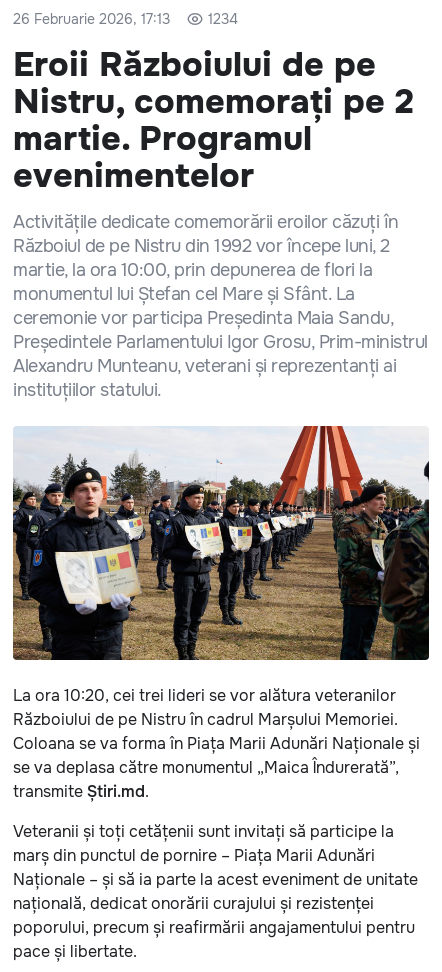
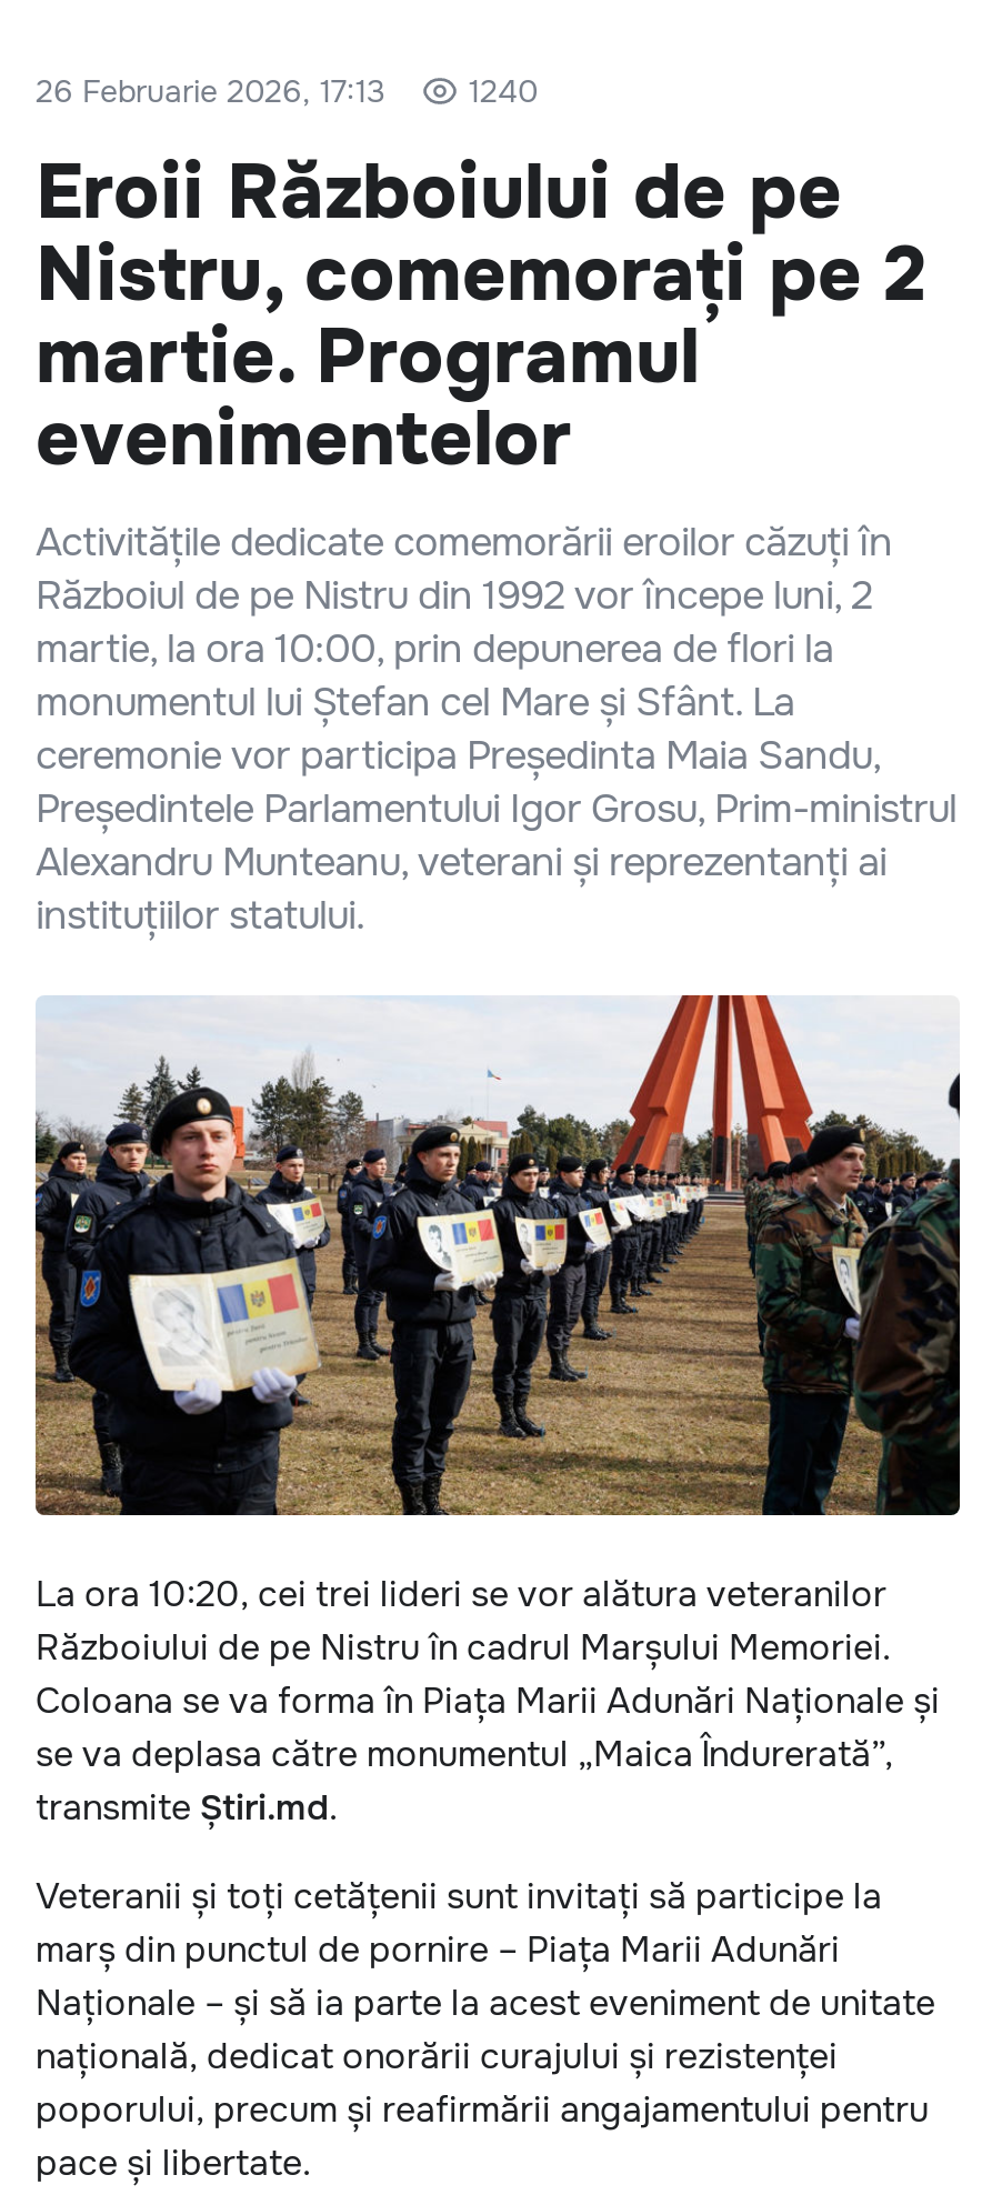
[208,10,238,28] 1234 -> [469,71,538,111] 1240

